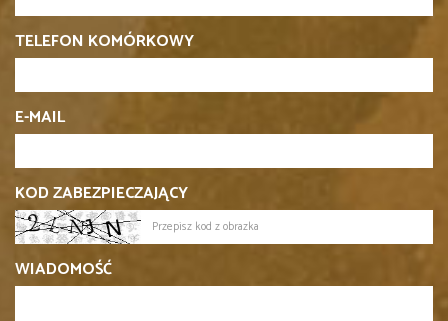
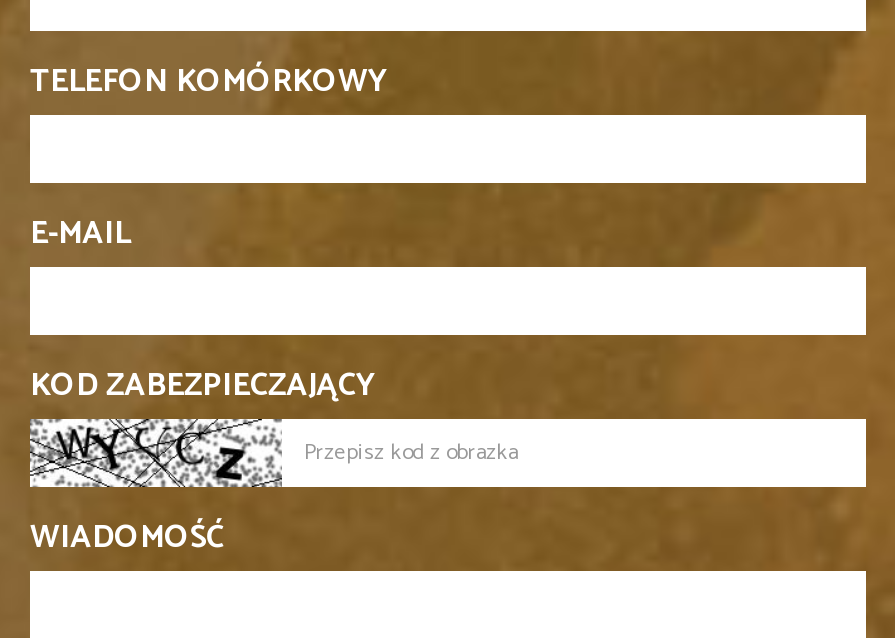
[15,210,141,245] [image] -> [30,419,284,487] [image]

